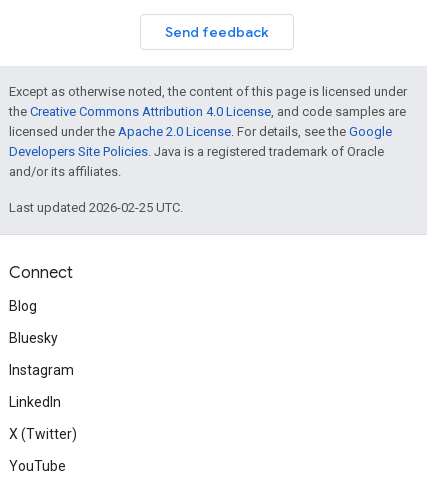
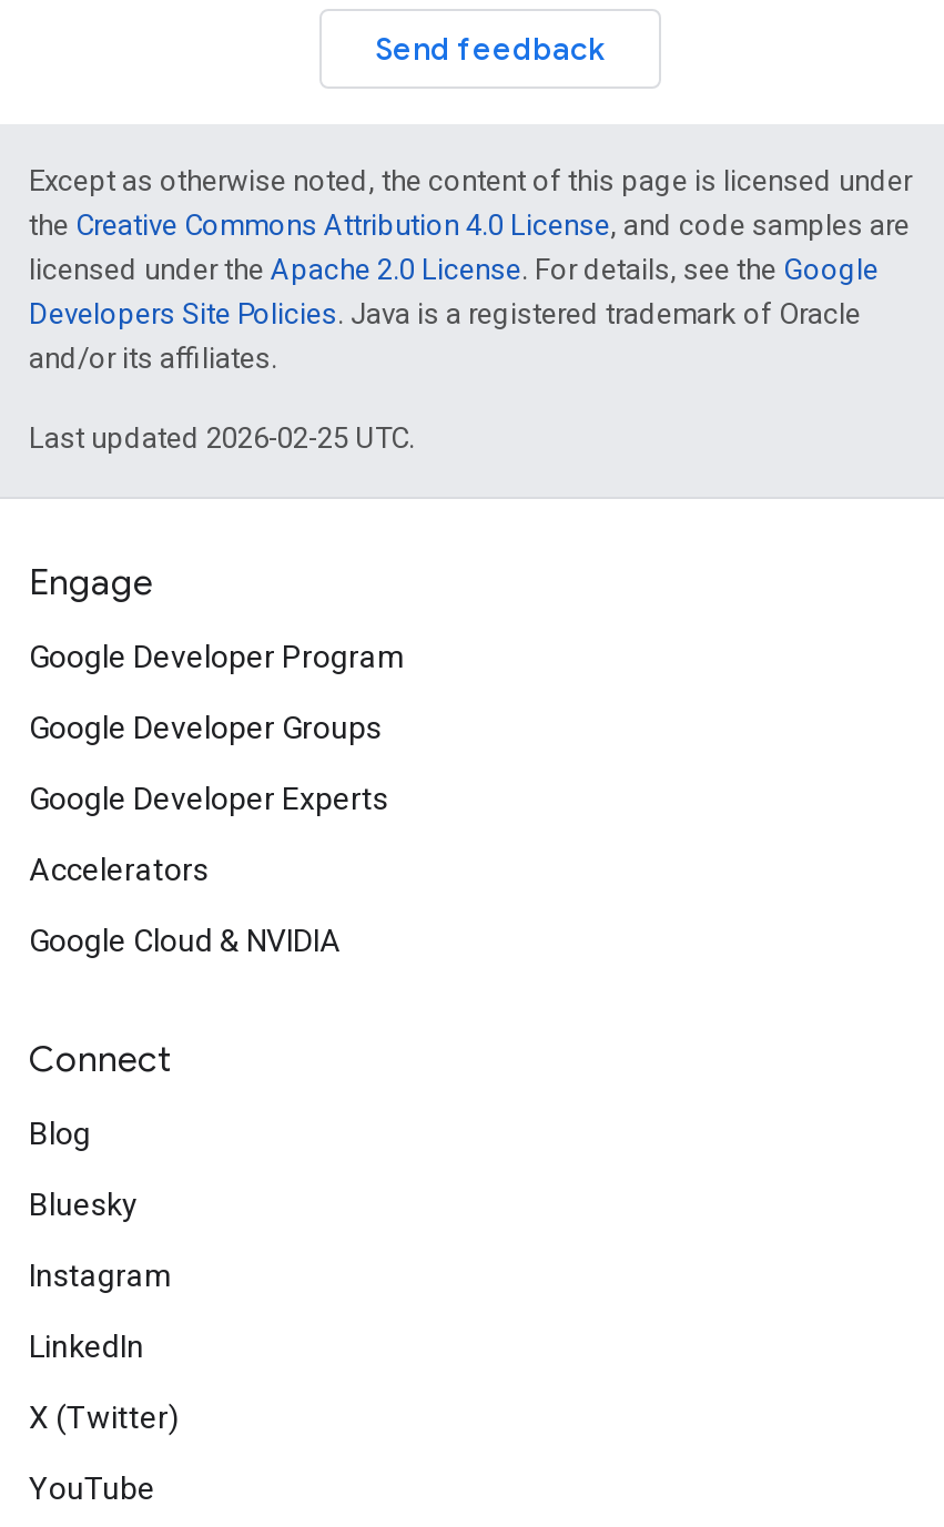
none -> [29,561,406,958] Engage | Google Developer Program | Google Developer Groups | Google Developer Experts | Accelerators | Google Cloud & NVIDIA

